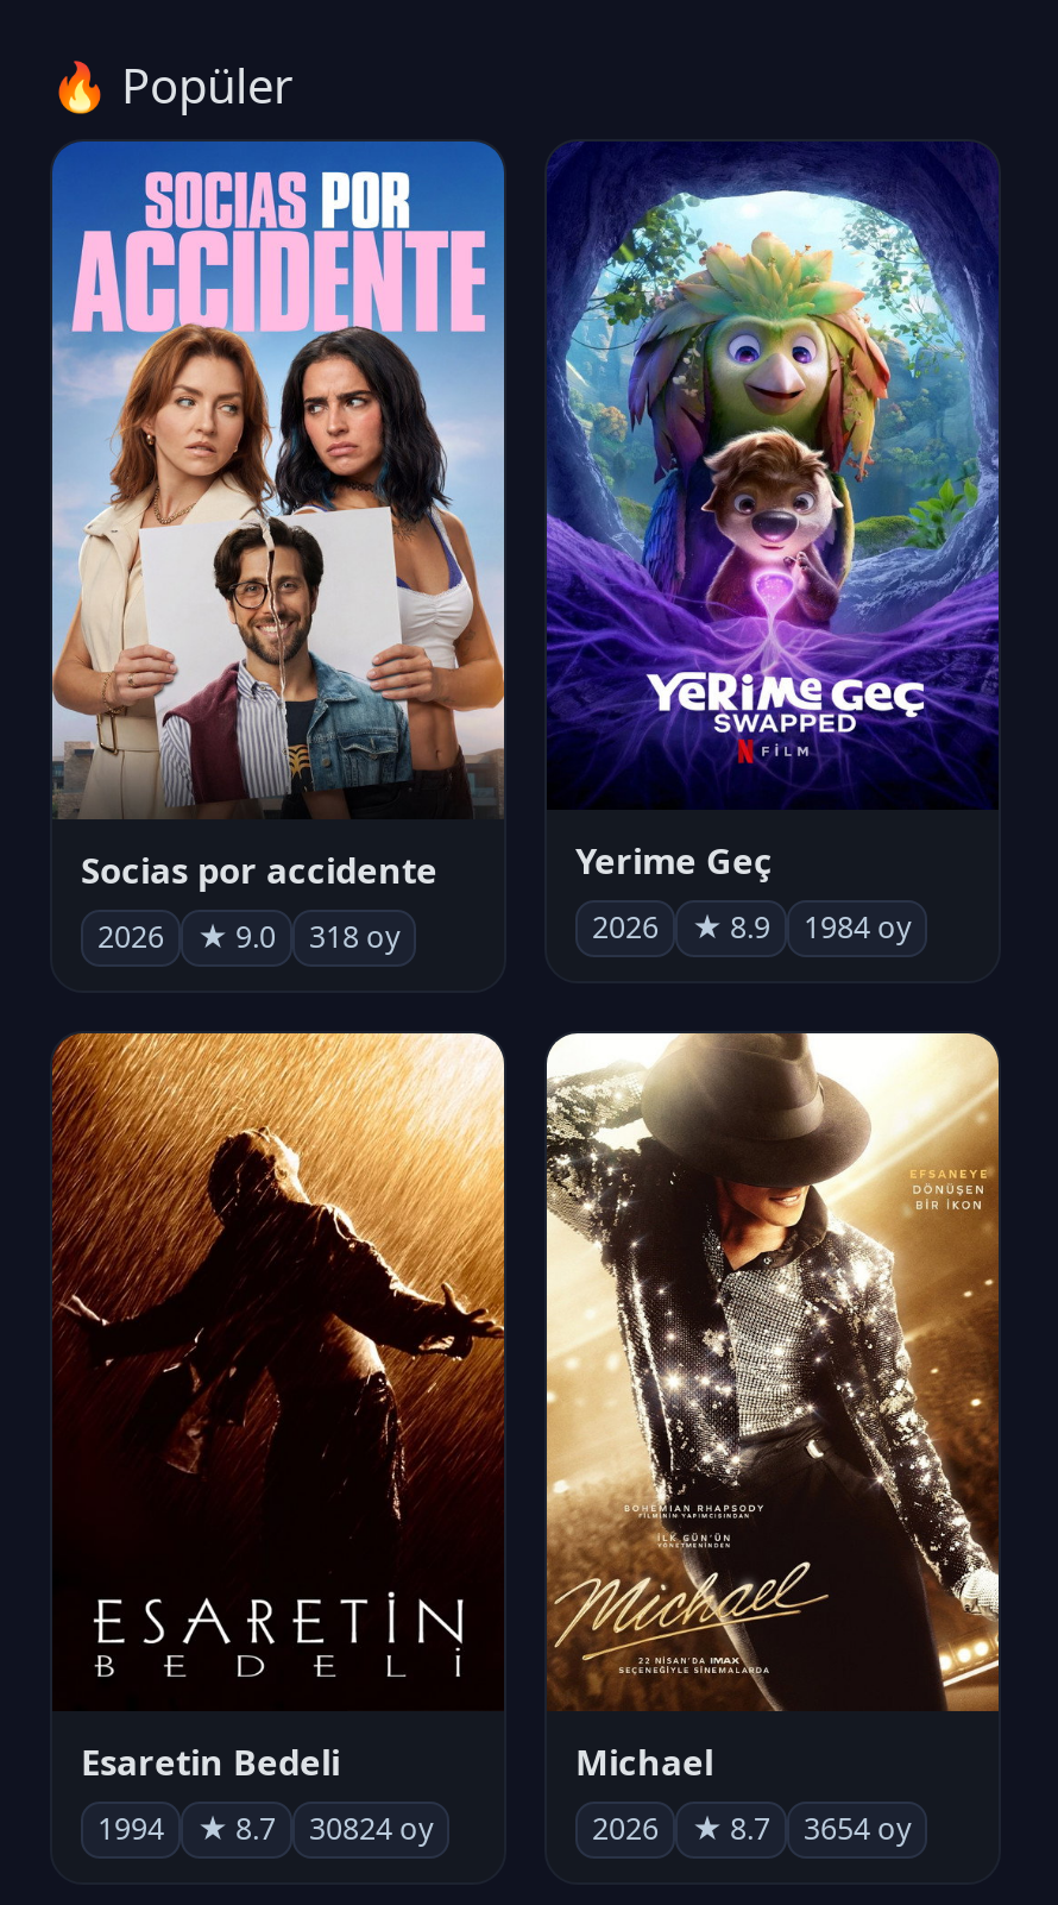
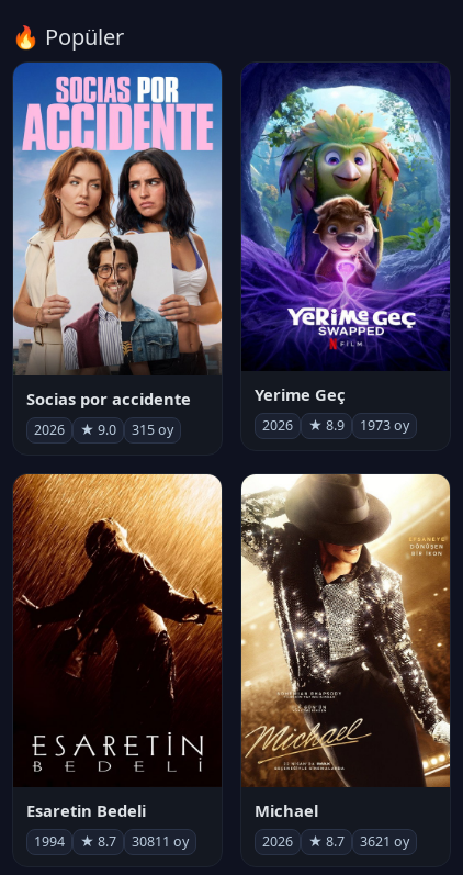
[309,917,399,957] 318 oy -> [132,420,173,439] 315 oy
[804,908,911,948] 1984 oy -> [360,416,409,435] 1973 oy
[309,1809,433,1849] 30824 oy -> [132,832,189,851] 30811 oy
[804,1808,911,1848] 3654 oy -> [360,832,409,850] 3621 oy

